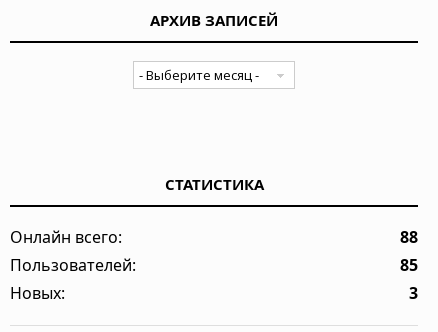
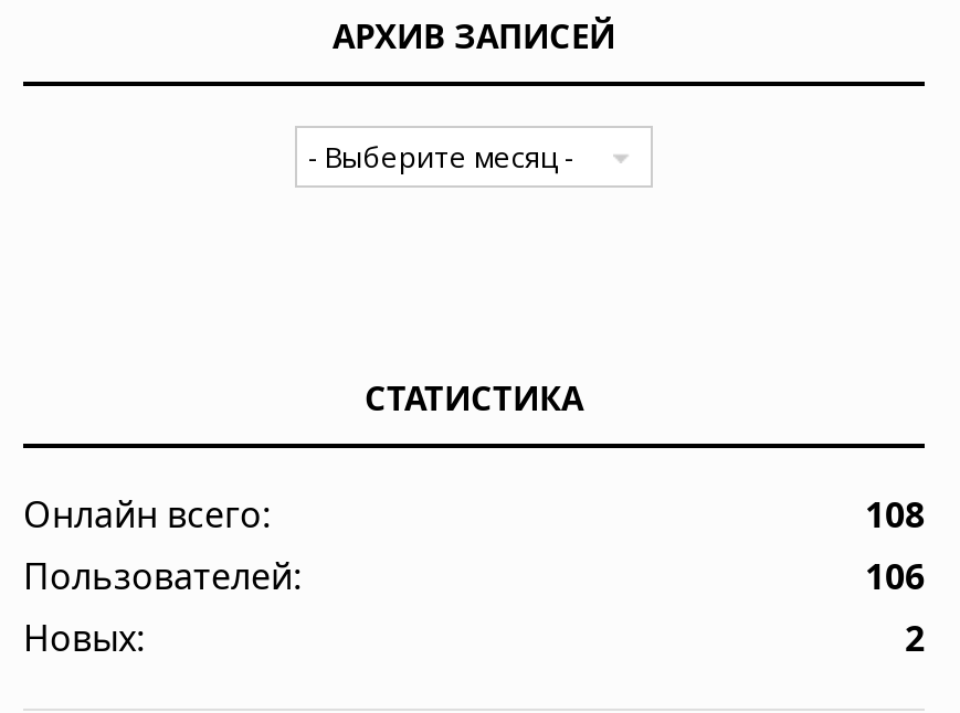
[400,226,418,248] 88 -> [865,490,925,538] 108
[400,254,418,276] 85 -> [865,552,925,600] 106
[409,282,418,304] 3 -> [905,613,925,662] 2

